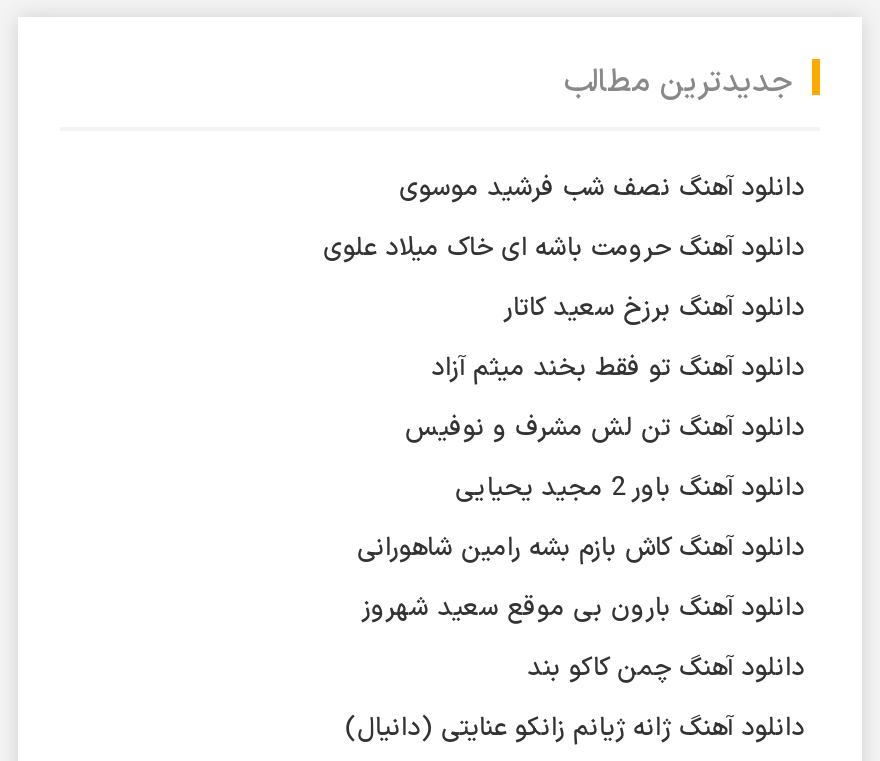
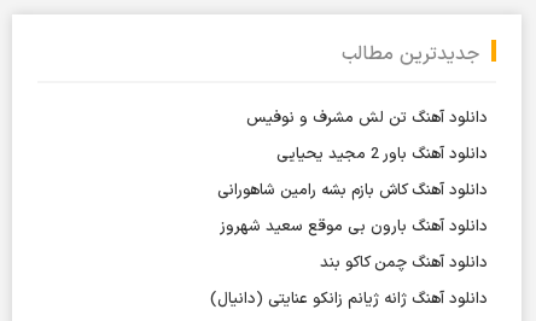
[323,169,805,389] دانلود آهنگ نصف شب فرشید موسوی | دانلود آهنگ حرومت باشه ای خاک میلاد علوی | دانلود آهنگ برزخ سعید کاتار | دانلود آهنگ تو فقط بخند میثم آزاد -> none

